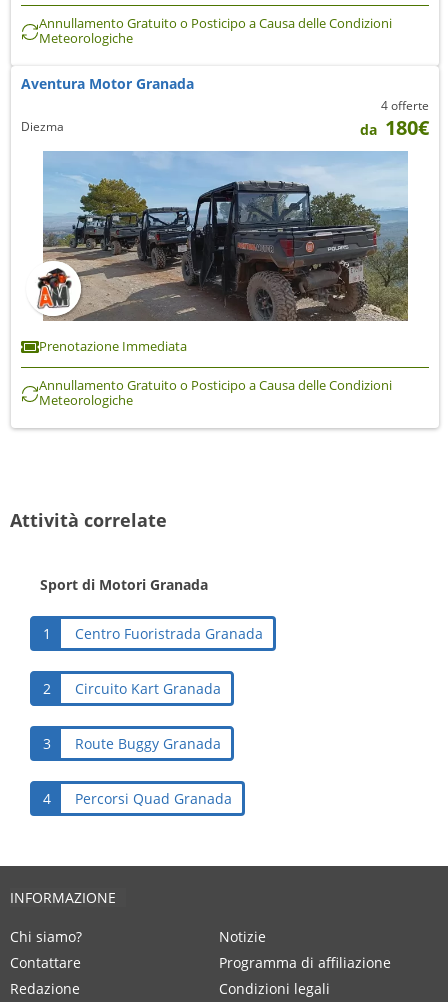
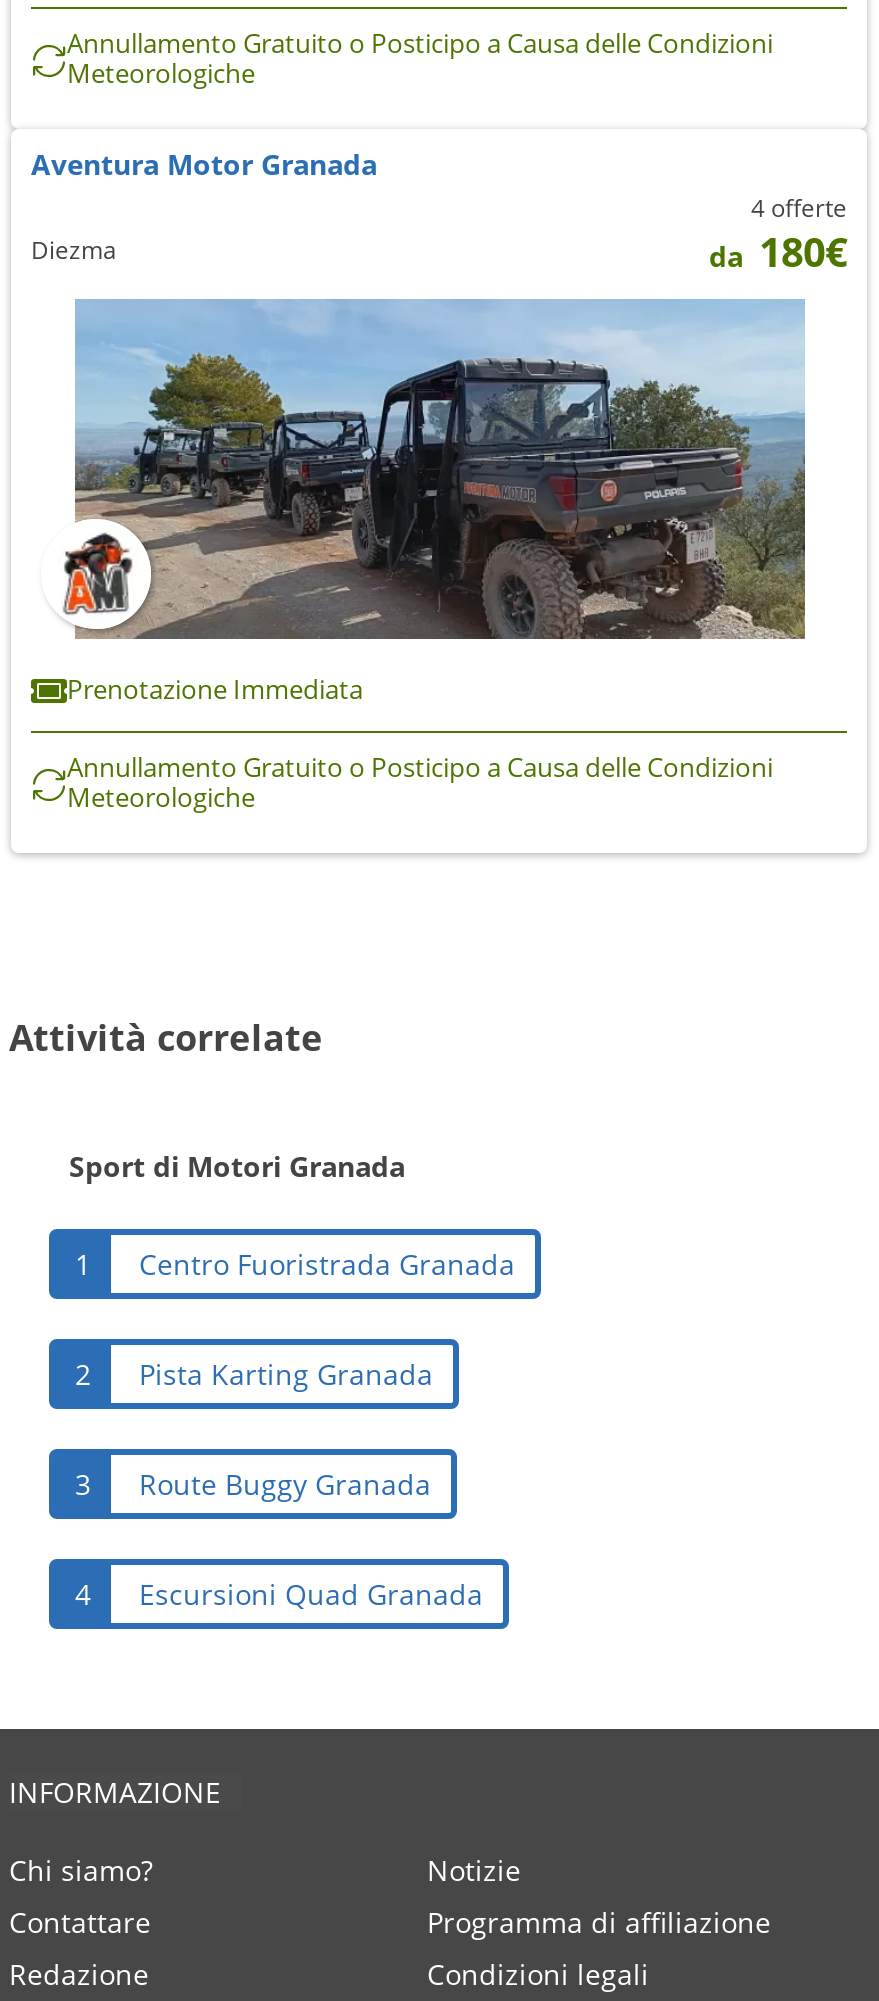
[75,679,221,698] Circuito Kart Granada -> [139,1356,433,1394] Pista Karting Granada
[75,789,232,808] Percorsi Quad Granada -> [139,1576,483,1614] Escursioni Quad Granada

